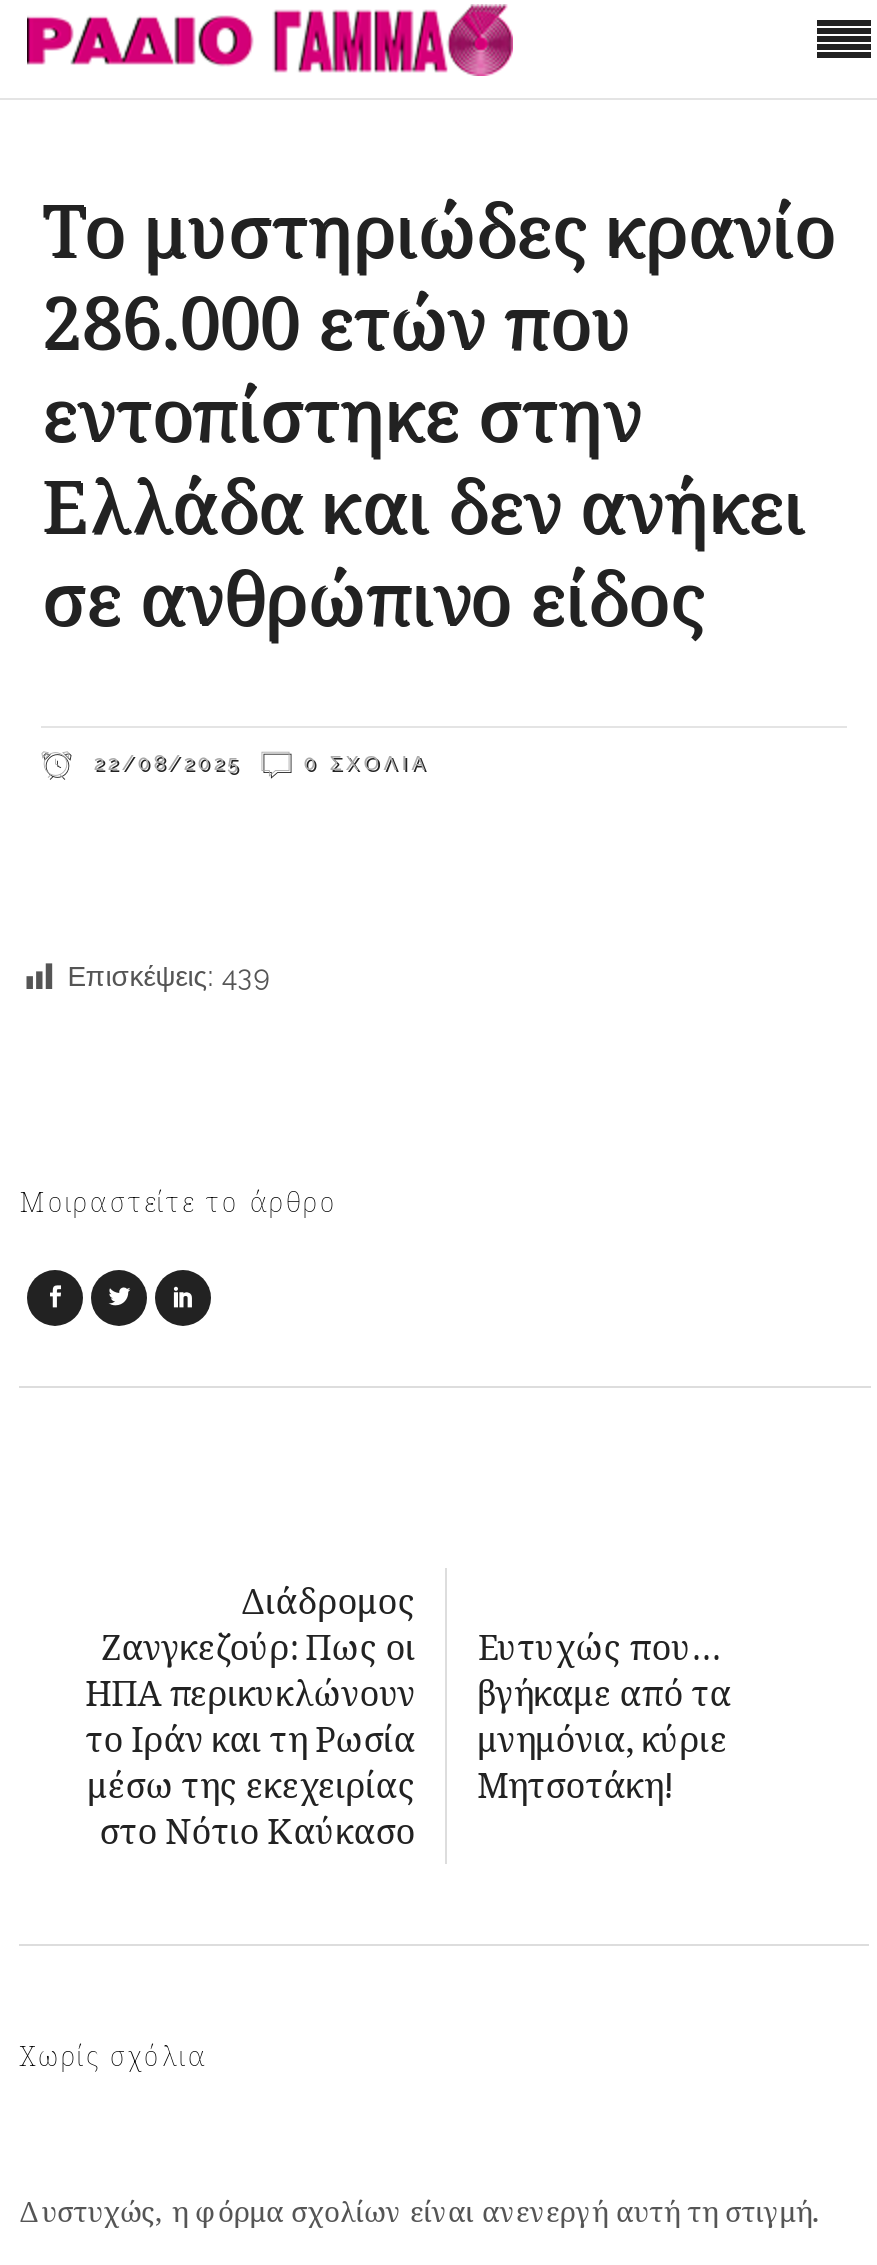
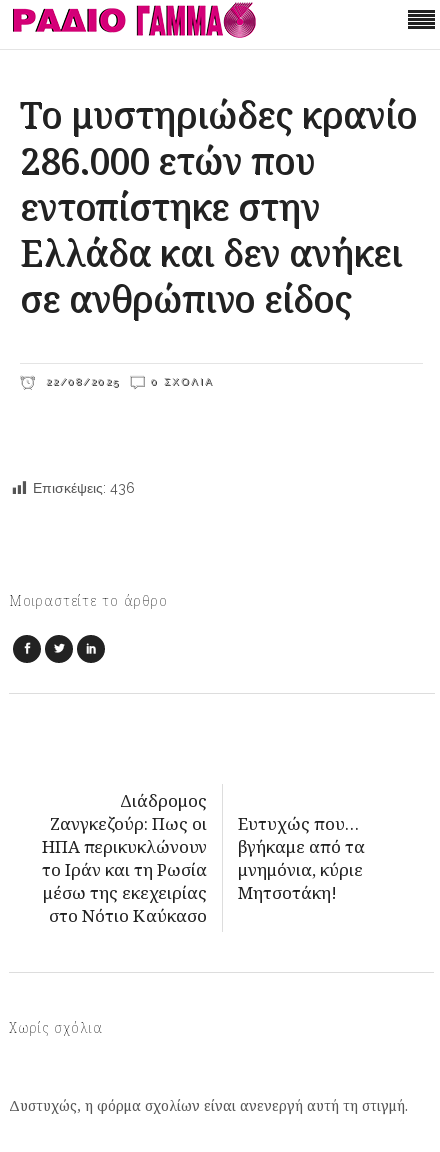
[67,961,269,993] Επισκέψεις: 439 -> [33,480,135,496] Επισκέψεις: 436

